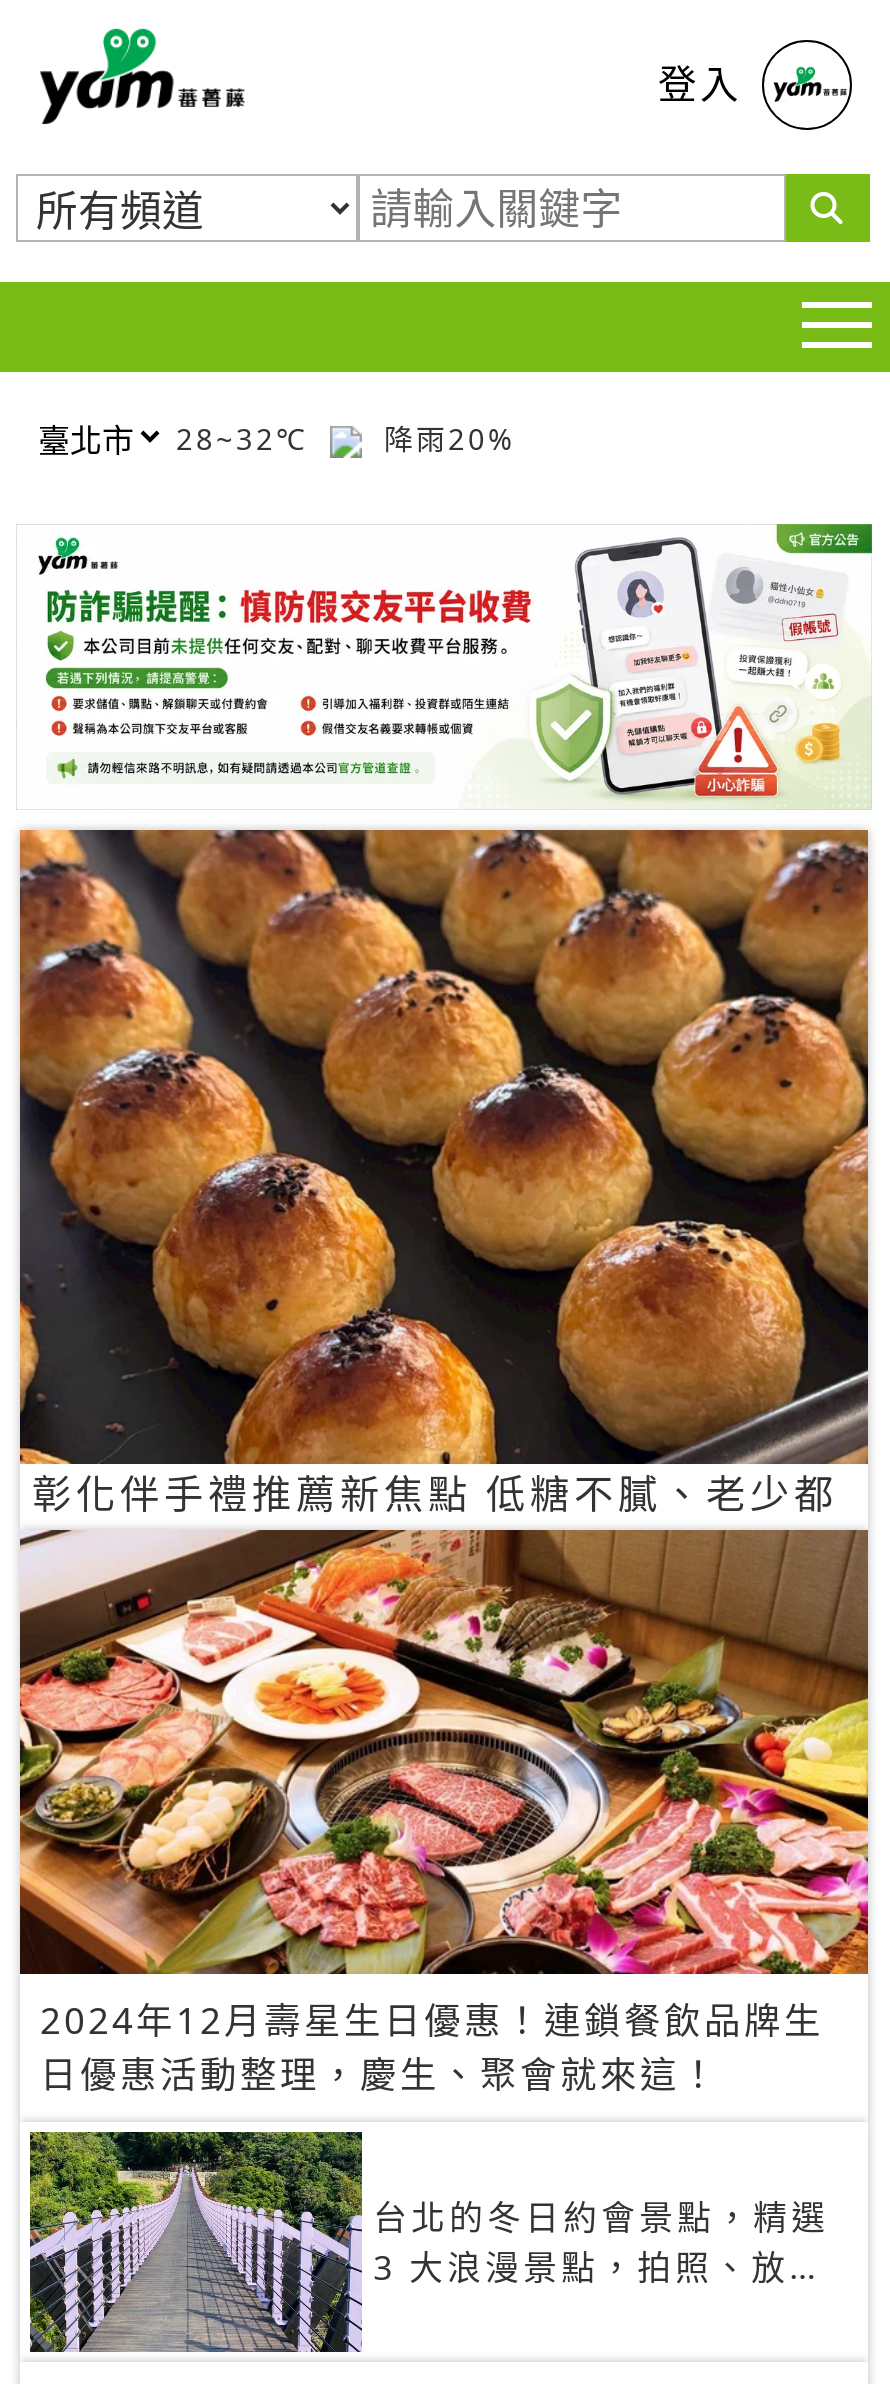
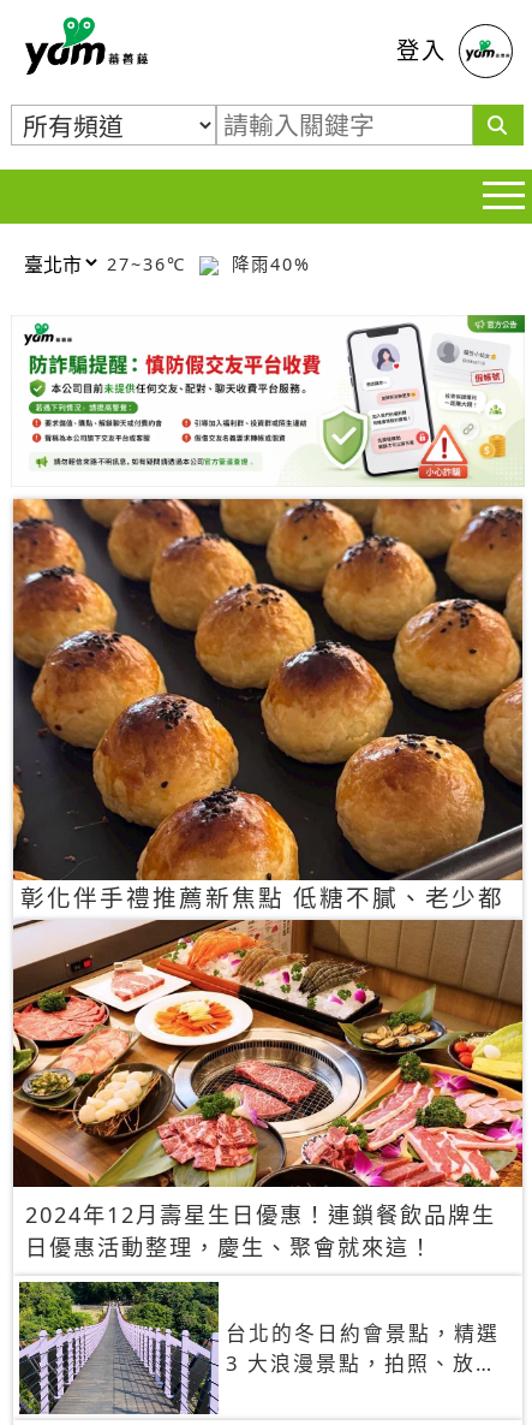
[176,419,320,457] 28~32℃ -> [107,252,193,275] 27~36℃
[372,419,516,457] 降雨20% -> [225,252,311,275] 降雨40%

